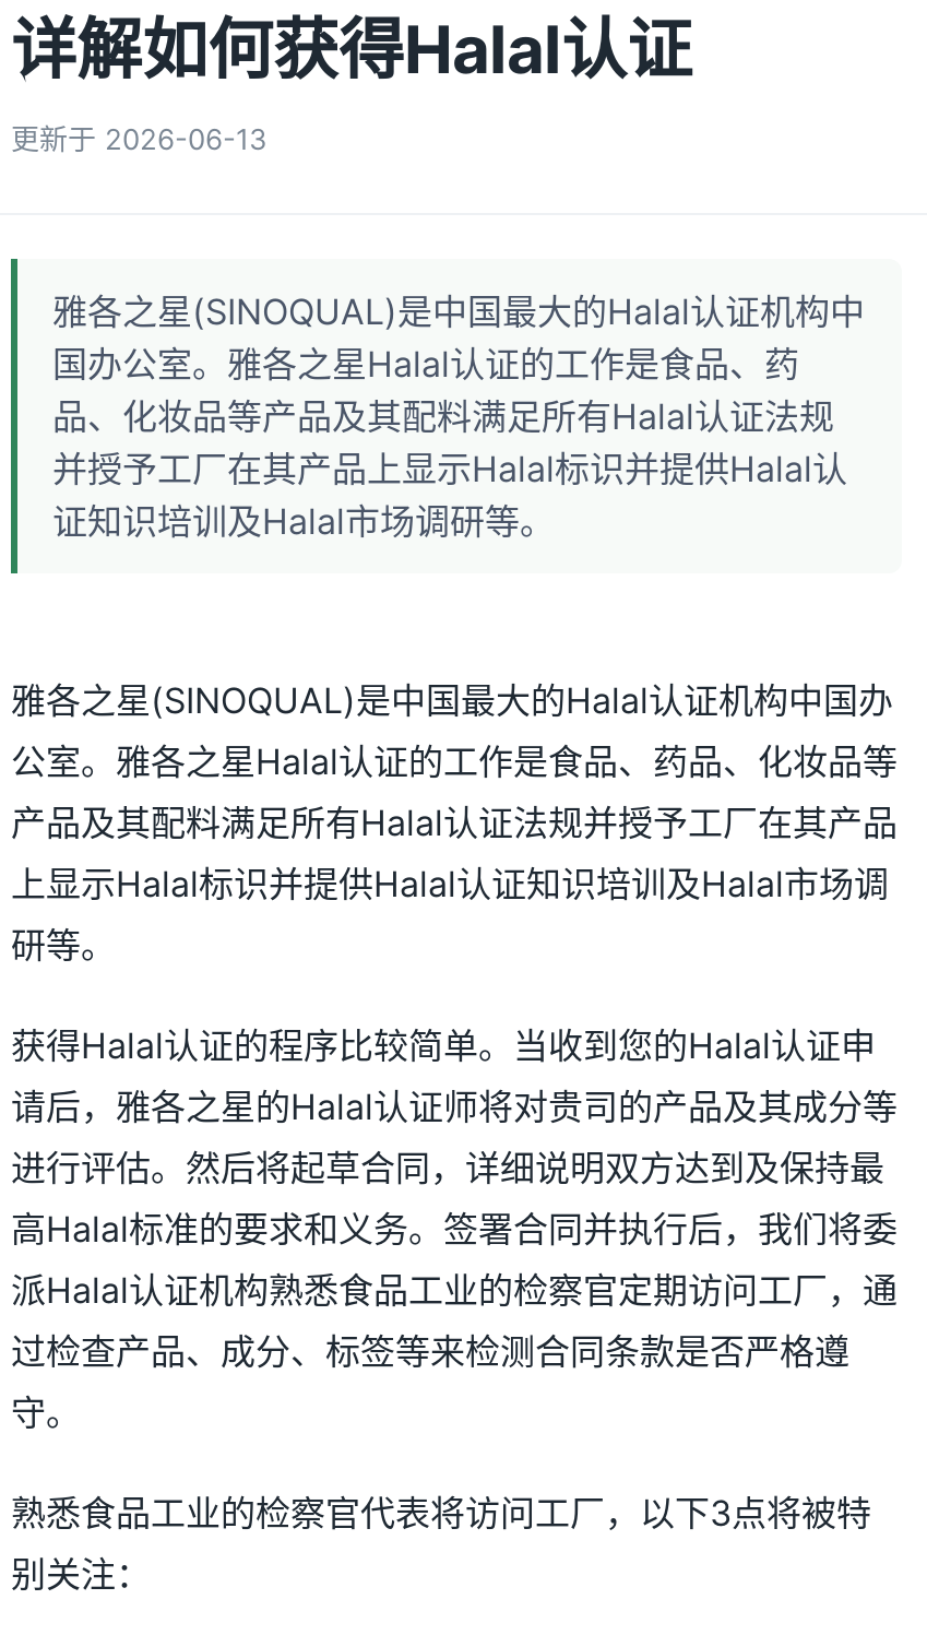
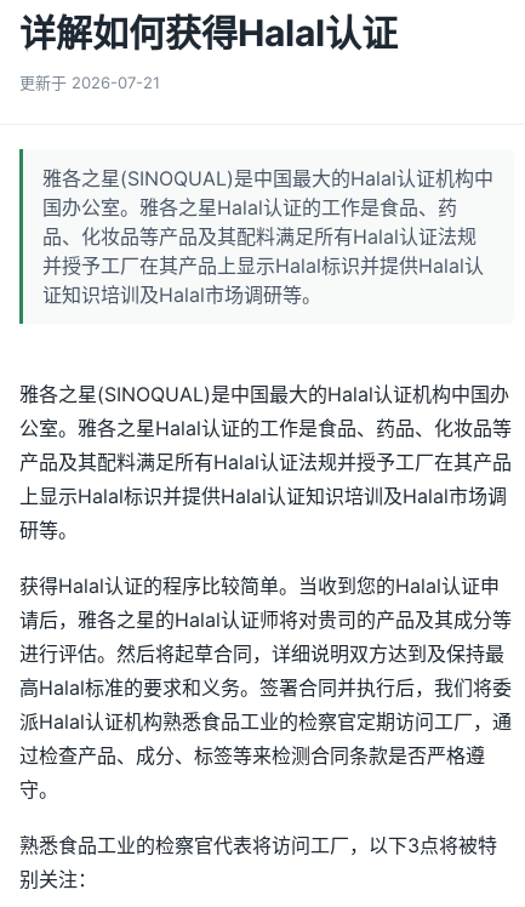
[11,121,266,156] 更新于 2026-06-13 -> [19,73,160,92] 更新于 2026-07-21

